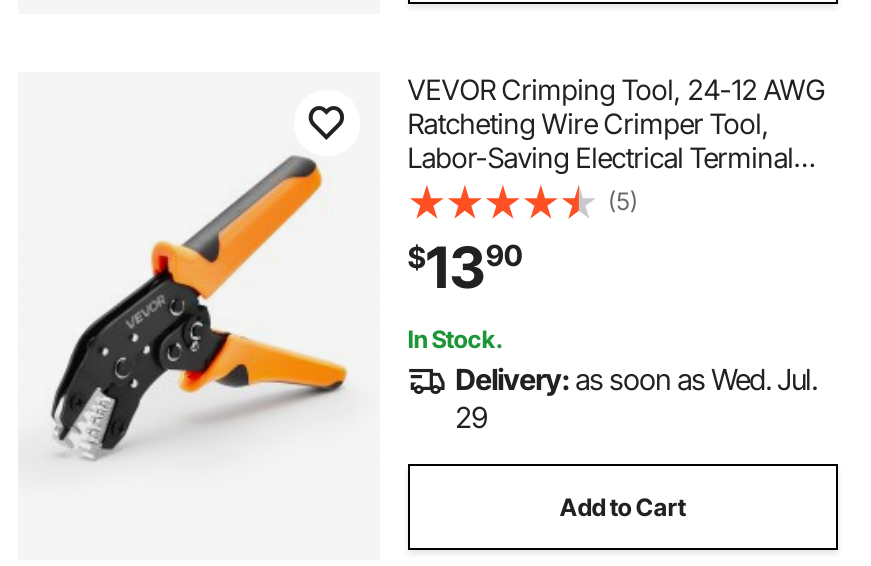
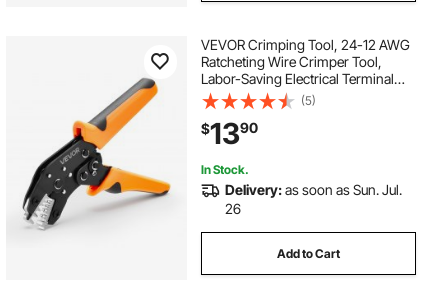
[455,361,817,395] Delivery: as soon as Wed. Jul. -> [225,180,402,197] Delivery: as soon as Sun. Jul.
[455,399,487,433] 29 -> [225,199,241,216] 26

